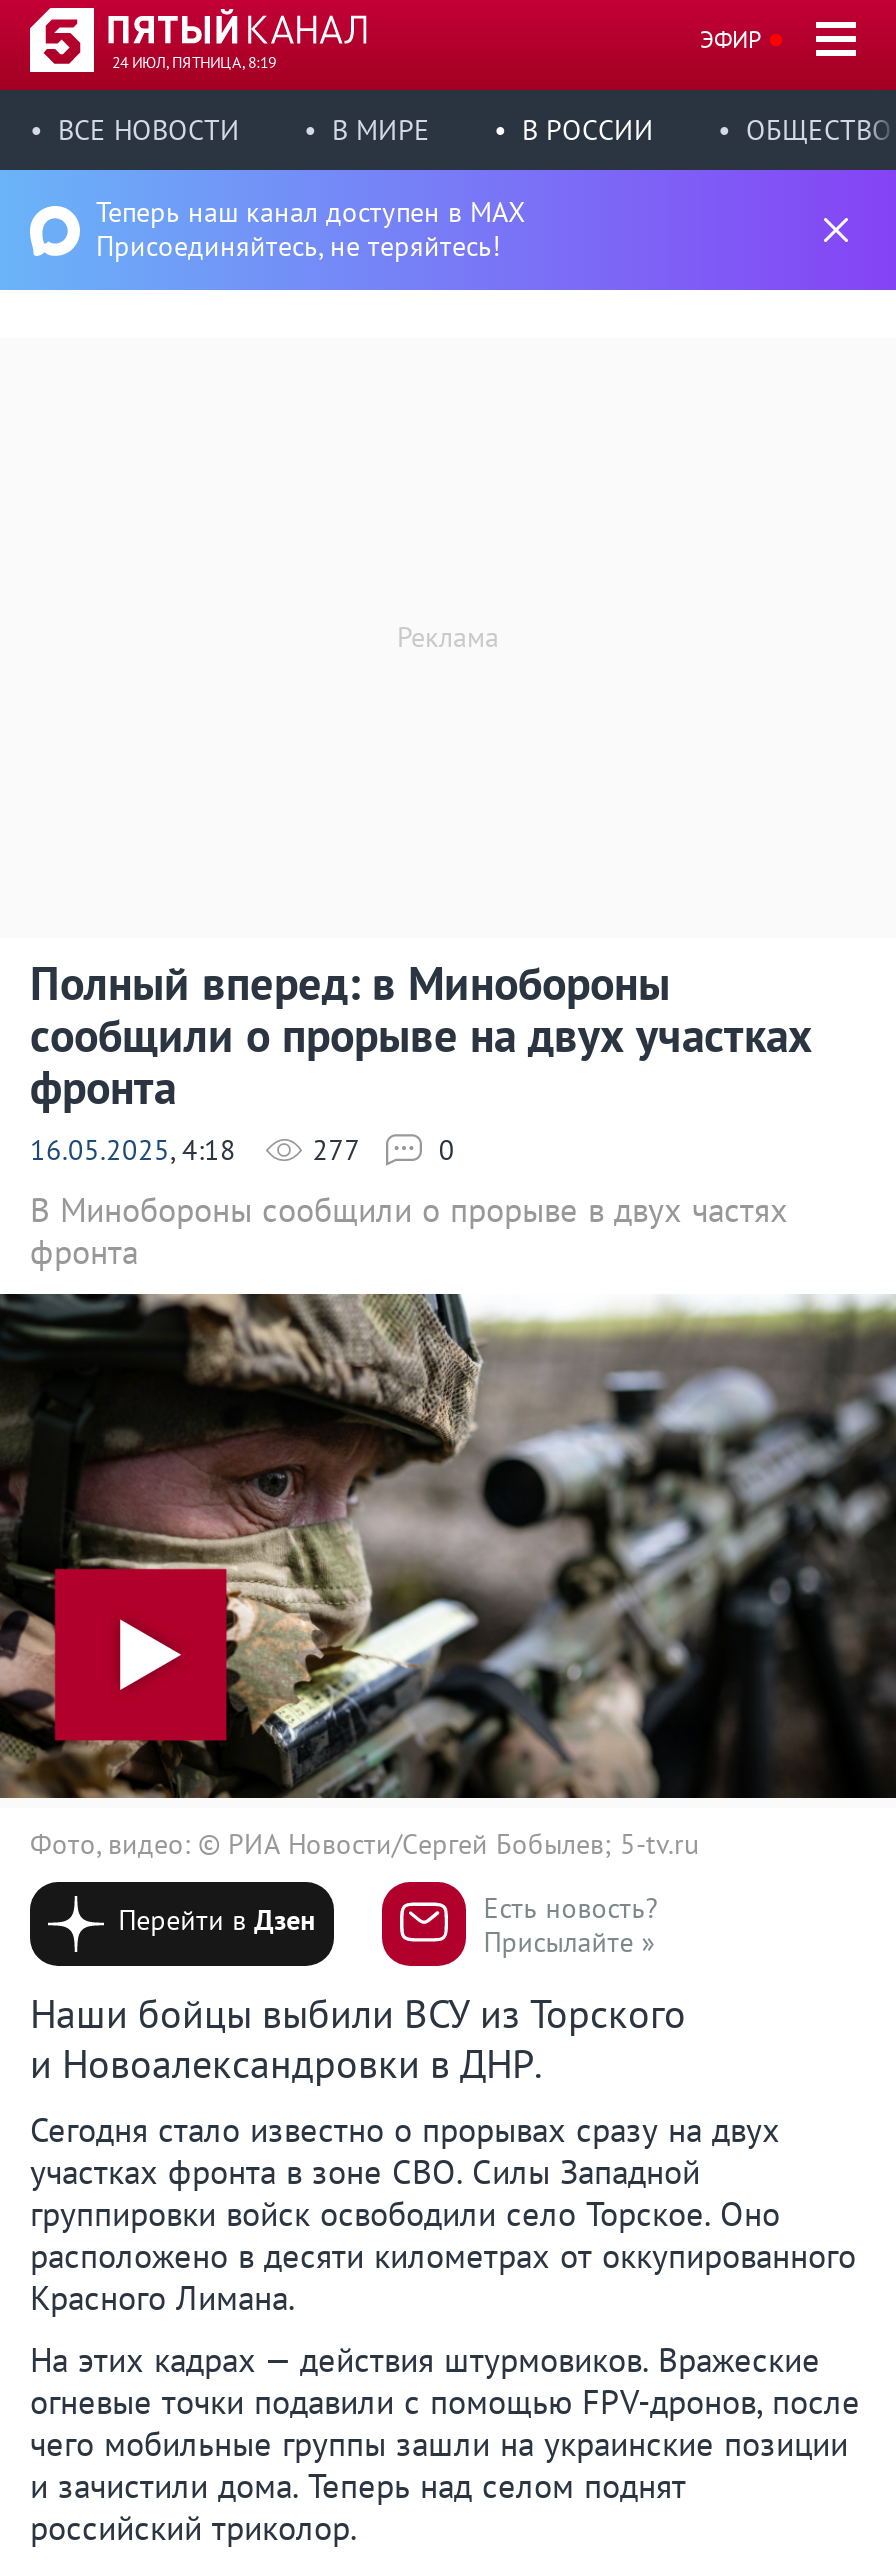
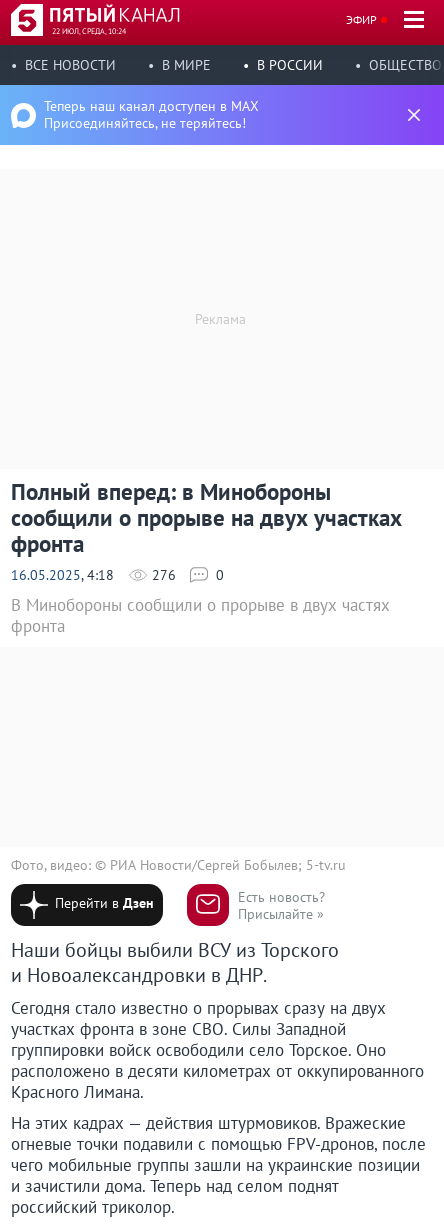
[112,52,276,72] 24 ИЮЛ, ПЯТНИЦА, 8:19 -> [52,26,126,36] 22 ИЮЛ, СРЕДА, 10:24
[30,1132,358,1168] 16.05.2025, 4:18 277 -> [11,566,176,584] 16.05.2025, 4:18 276
[6,1292,890,1800] [image] -> none

